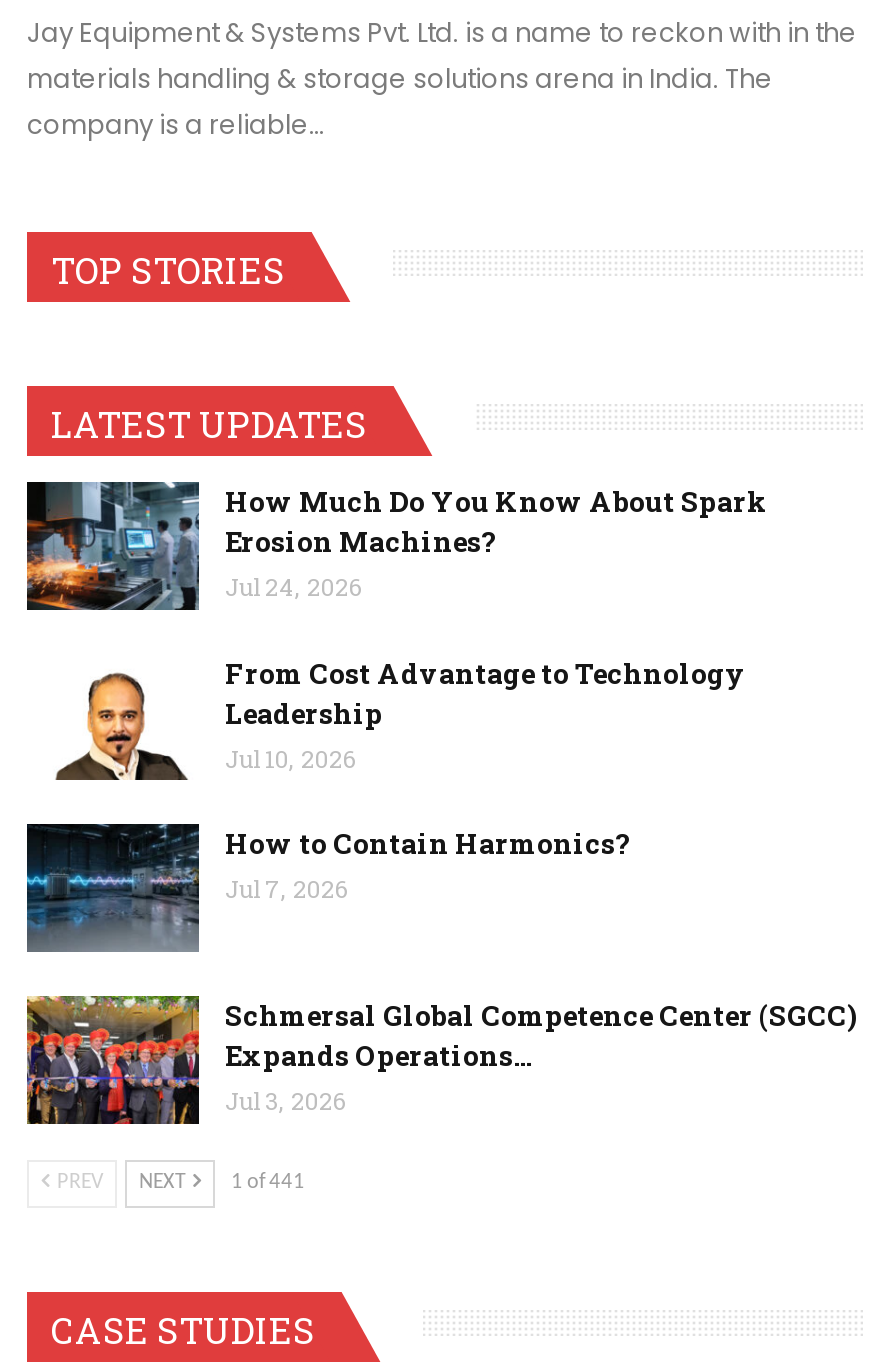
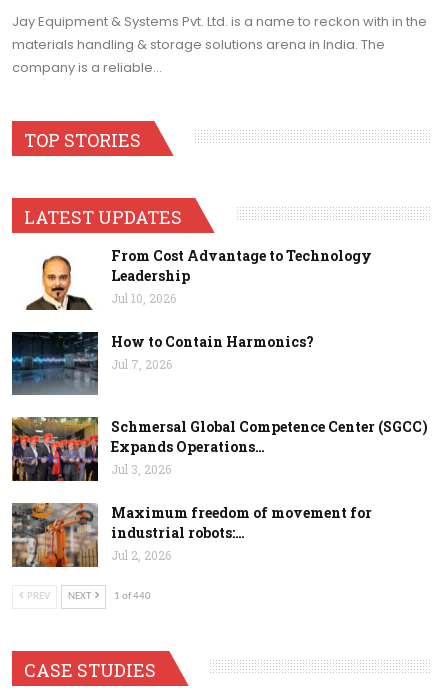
[25,480,769,612] [image] | How Much Do You Know About Spark | Erosion Machines? | Jul 24, 2026 -> none
moved [75,653,859,1116] -> [36,246,428,477]: [image] | From Cost Advantage to Technology | Leadership | ... | Expands Operations… | Jul 3, 2026
none -> [11,502,372,568] [image] | Maximum freedom of movement for | industrial robots:… | Jul 2, 2026
[53,1171,305,1193] PREV NEXT 1 of 441 -> [25,591,151,602] PREV NEXT 1 of 440

